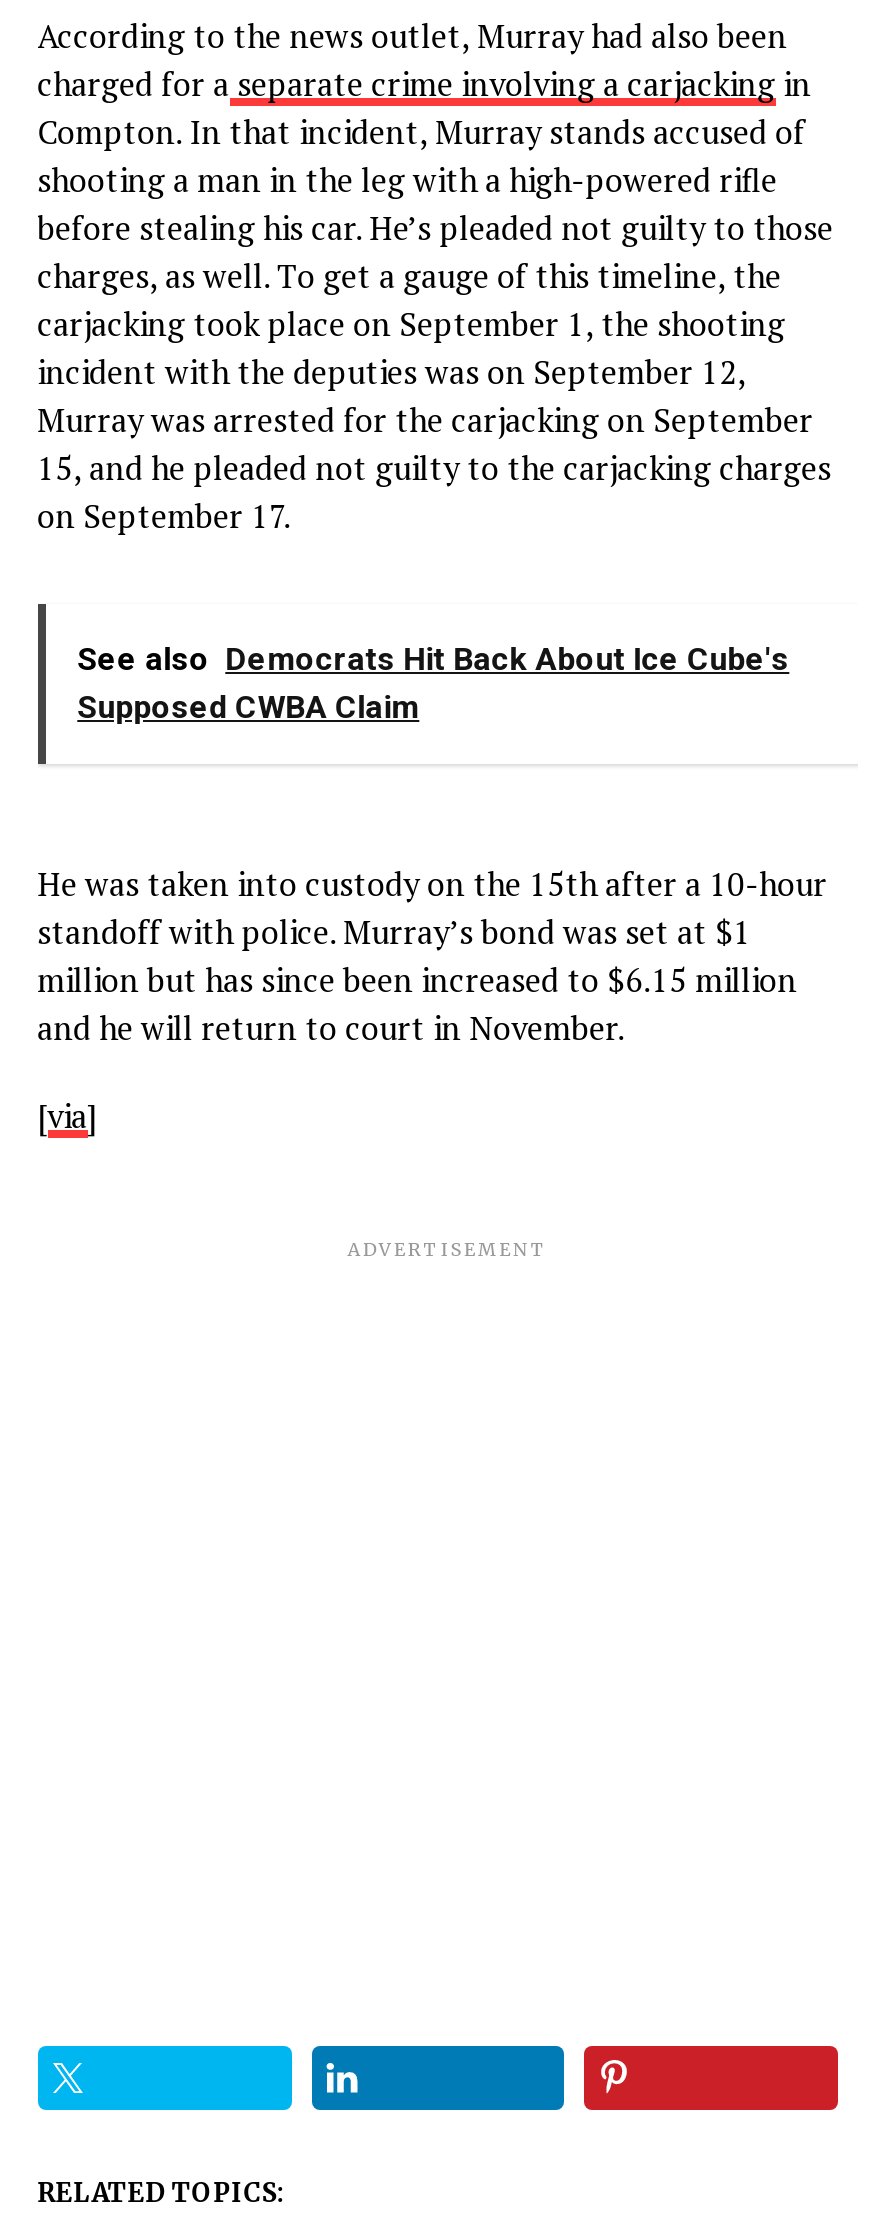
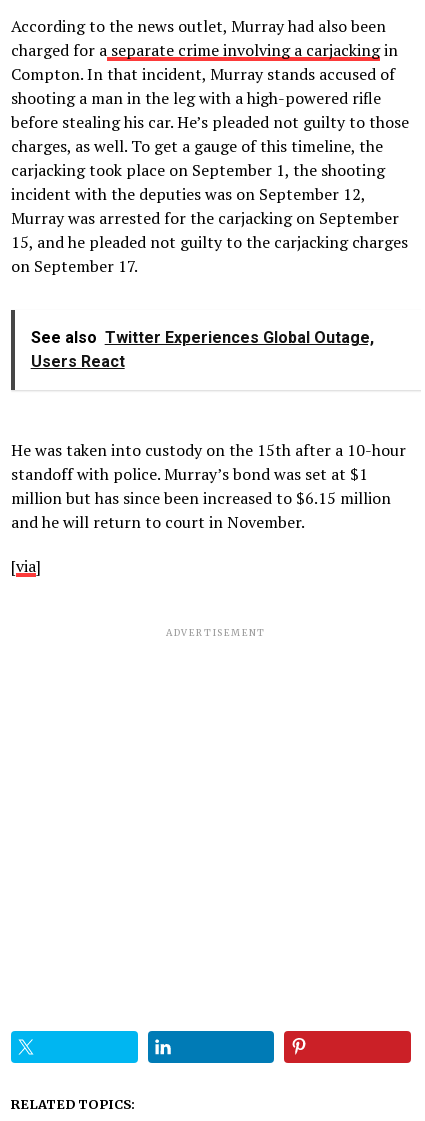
[77,639,789,725] See also Democrats Hit Back About Ice Cube's | Supposed CWBA Claim -> [31,328,374,371] See also Twitter Experiences Global Outage, | Users React

